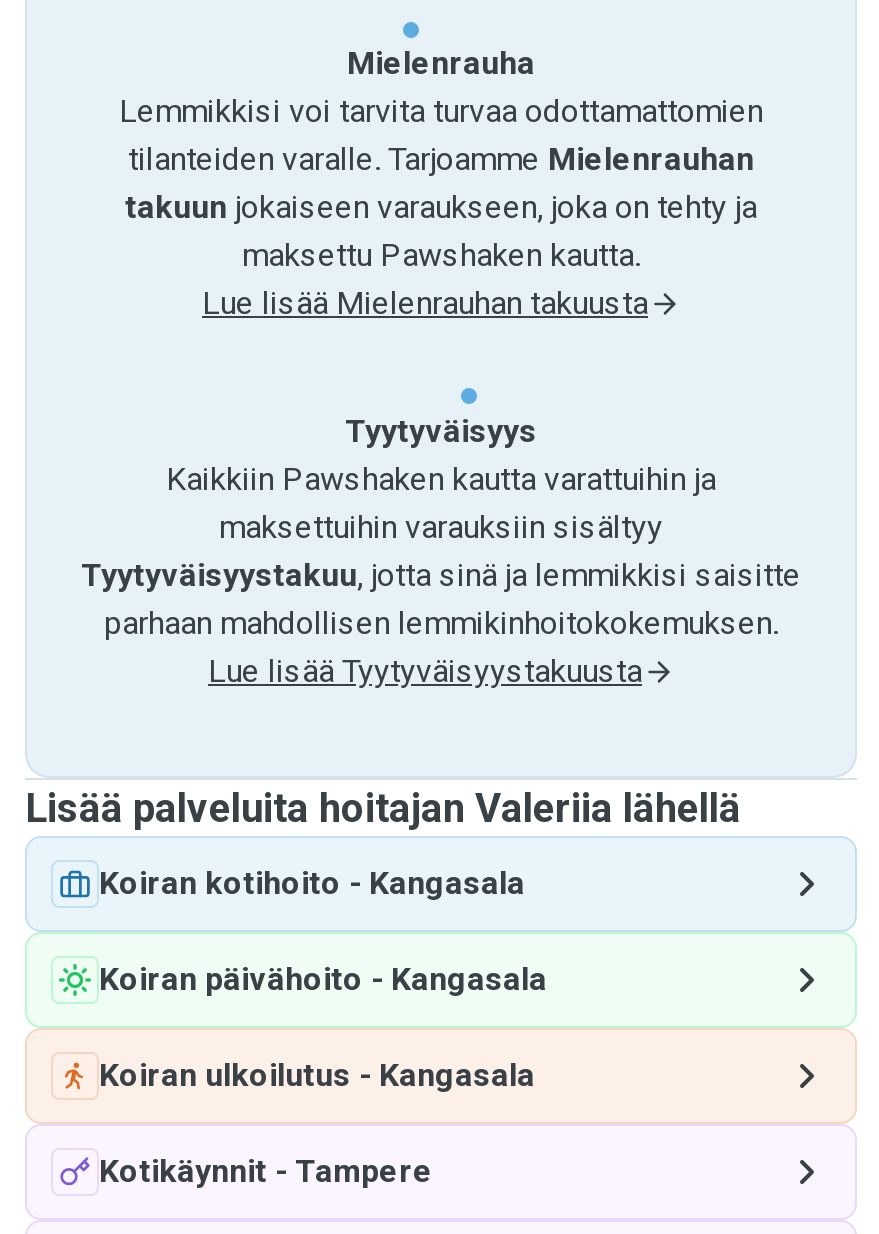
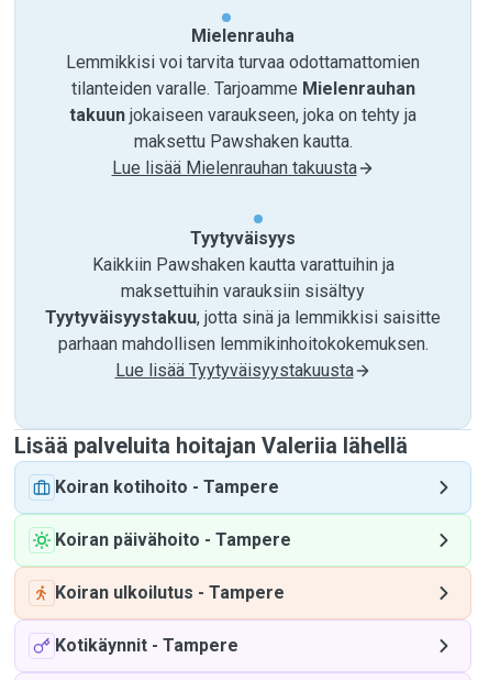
[99,864,525,902] Koiran kotihoito - Kangasala -> [55,476,279,497] Koiran kotihoito - Tampere
[99,960,547,998] Koiran päivähoito - Kangasala -> [55,529,291,550] Koiran päivähoito - Tampere
[99,1056,535,1094] Koiran ulkoilutus - Kangasala -> [55,582,285,603] Koiran ulkoilutus - Tampere

